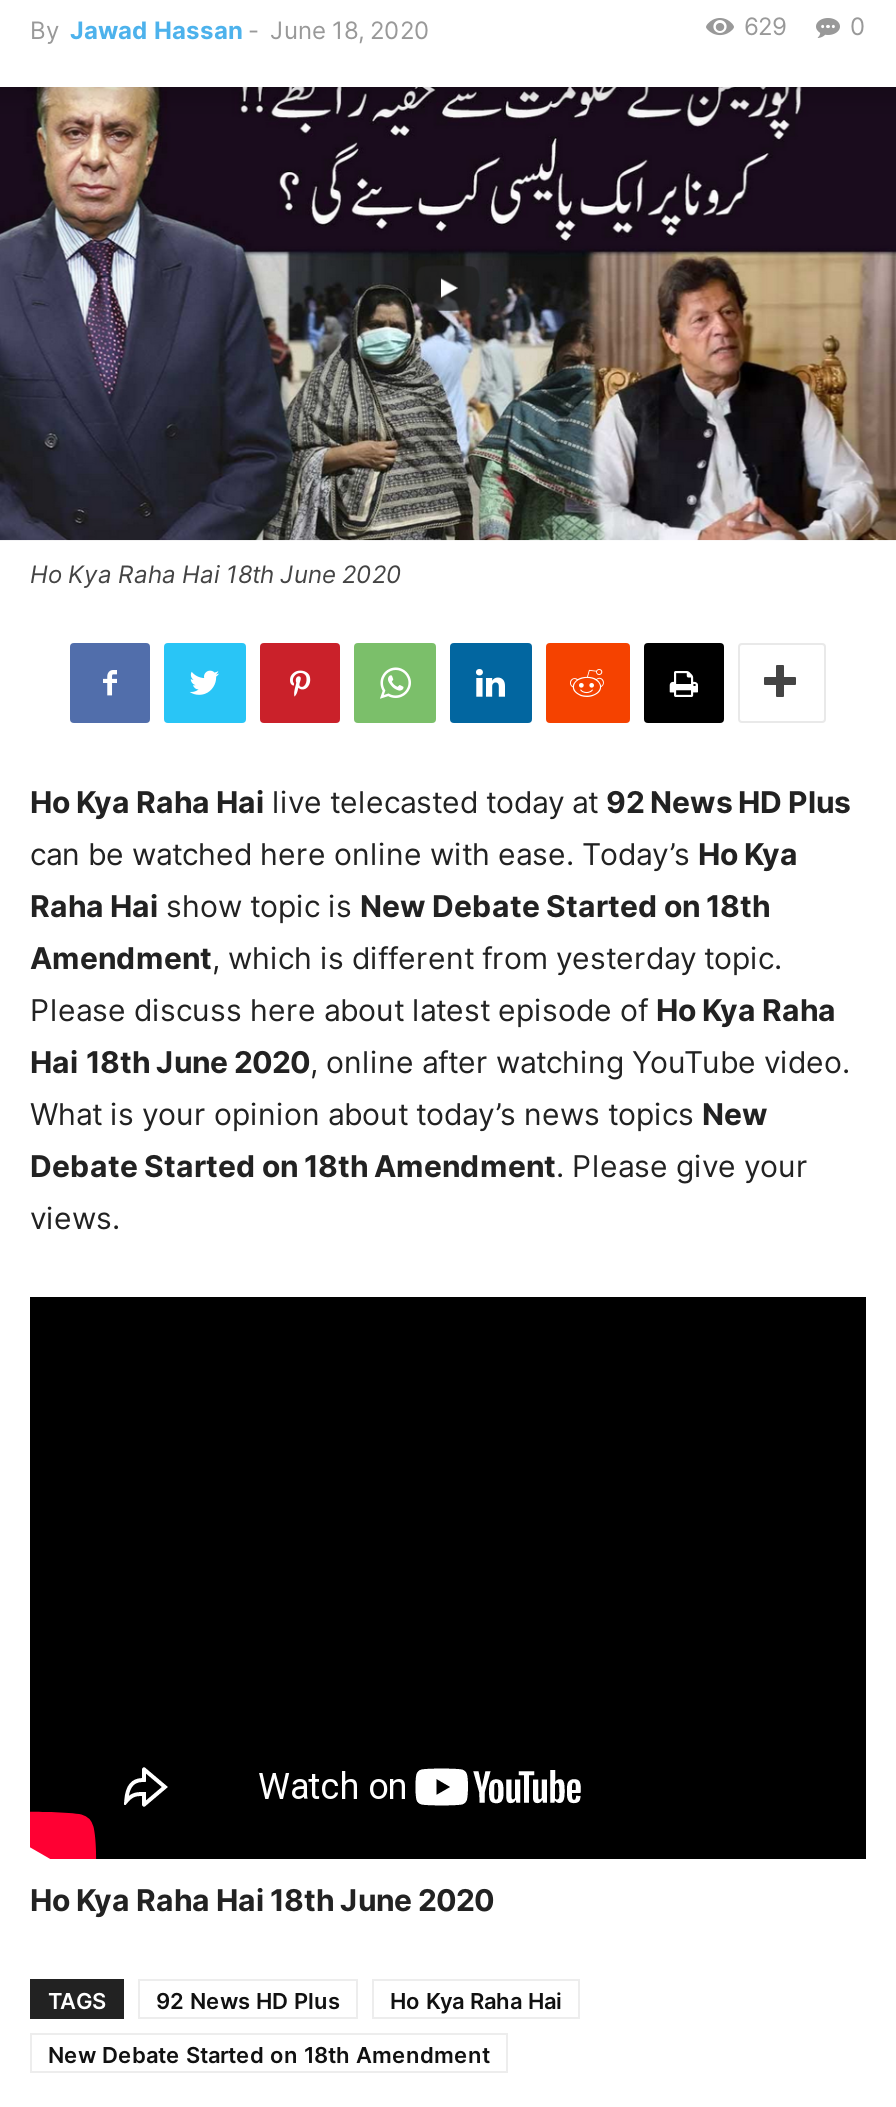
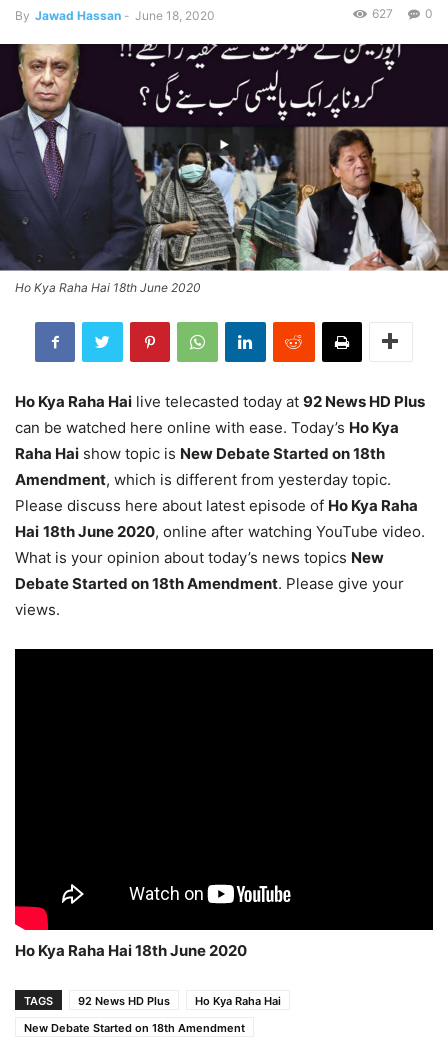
[744,11,786,41] 629 -> [372,6,393,21] 627

